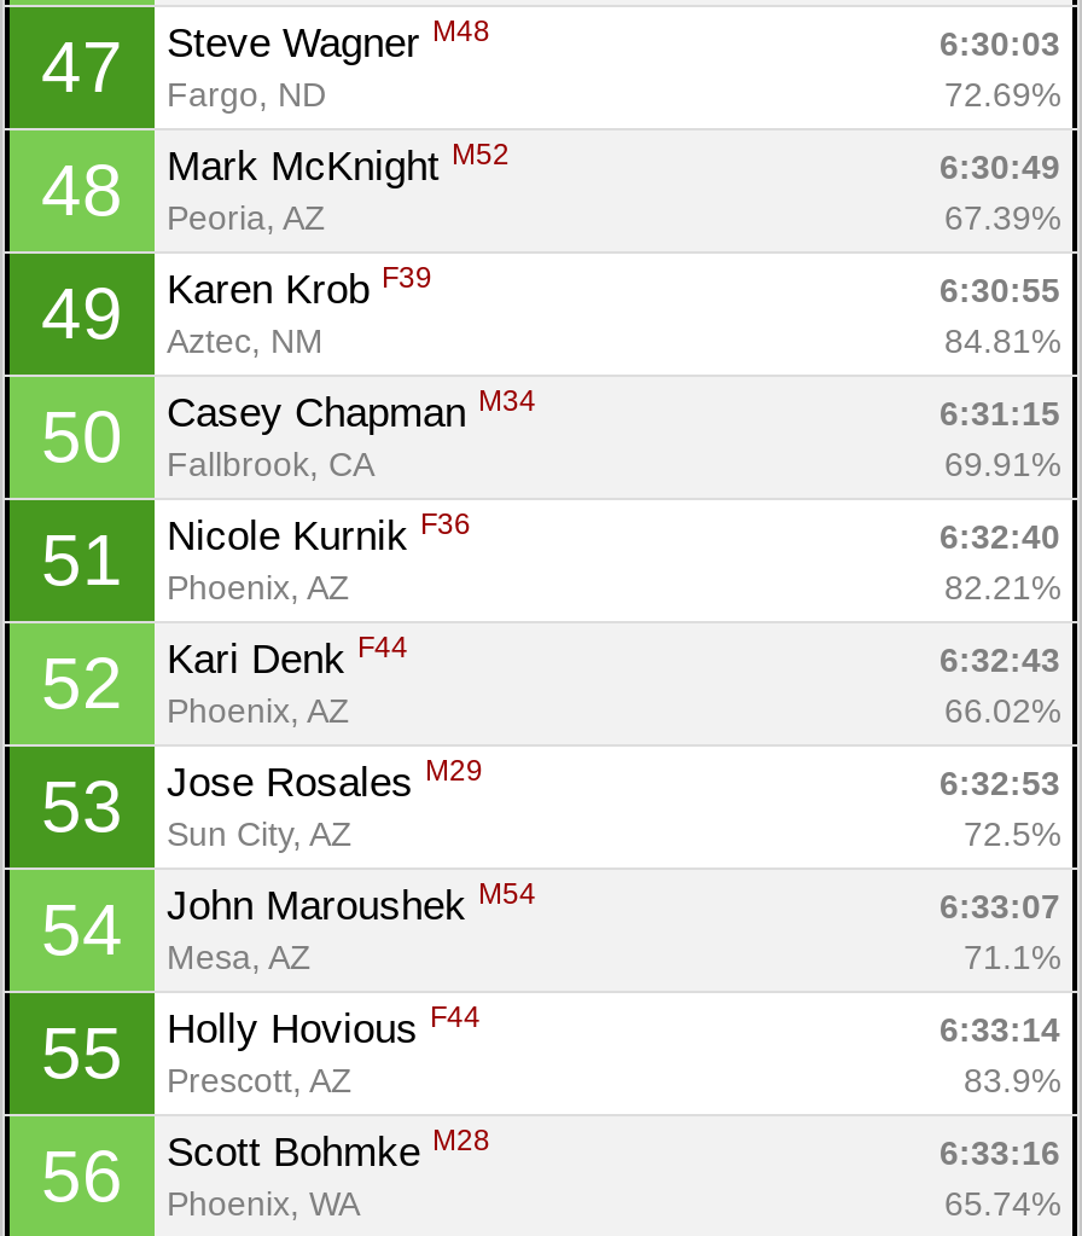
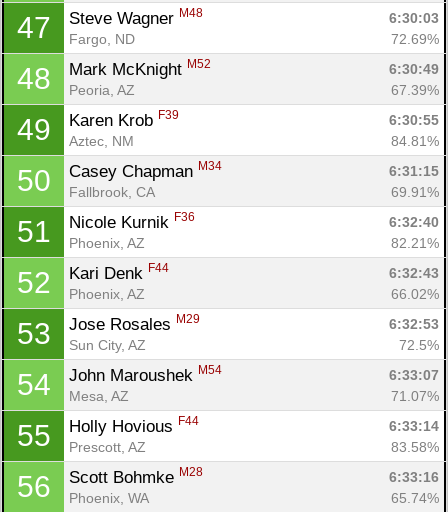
[964,937,1060,976] 71.1% -> [391,388,439,404] 71.07%
[964,1061,1060,1099] 83.9% -> [391,439,439,455] 83.58%

